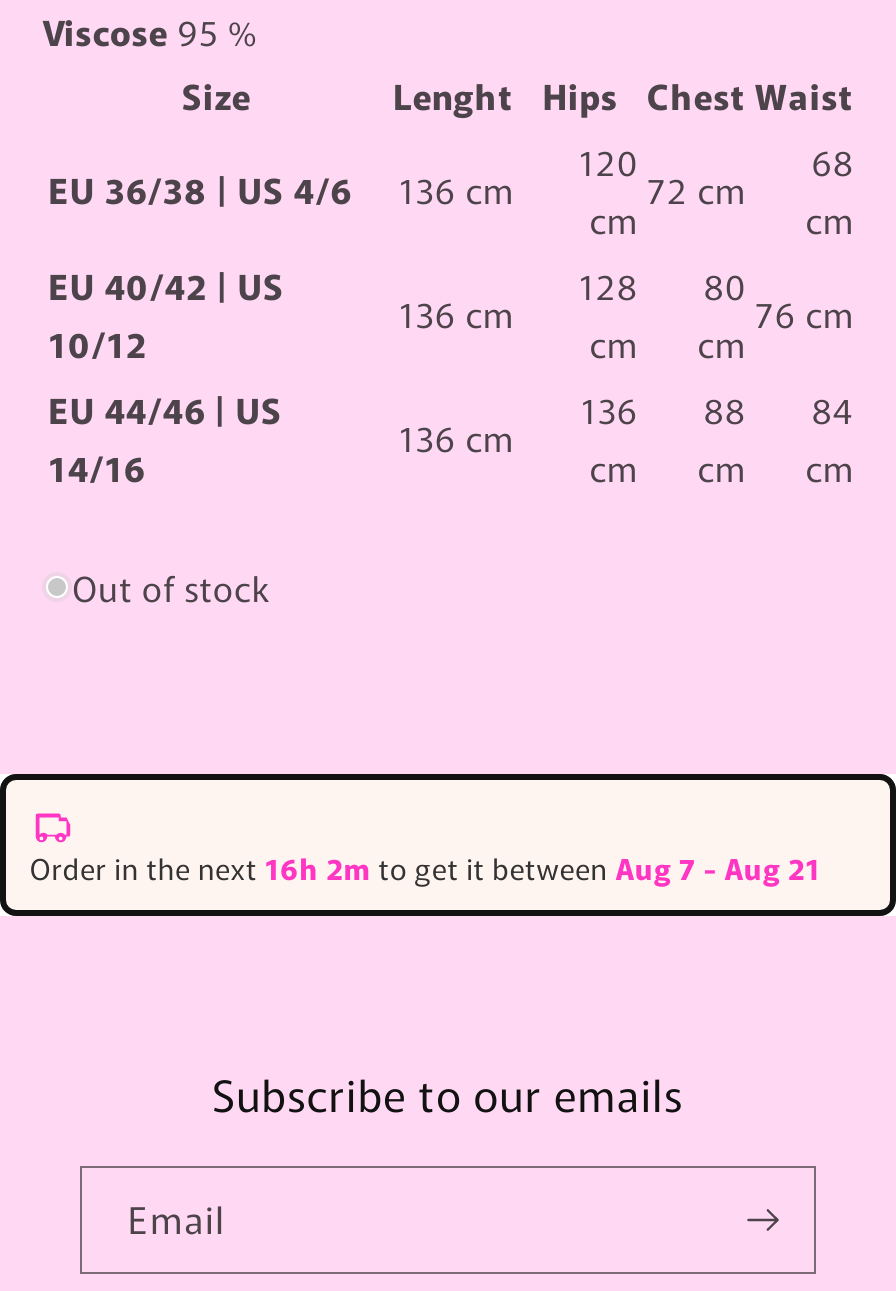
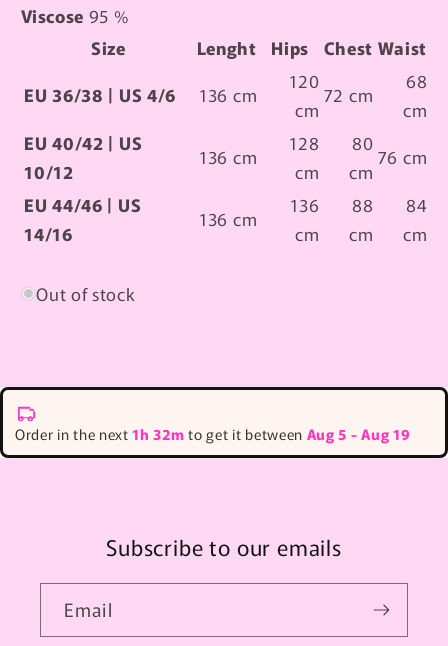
[30,846,821,888] Order in the next 16h 2m to get it between Aug 7 - Aug 21 -> [15,423,410,444] Order in the next 1h 32m to get it between Aug 5 - Aug 19

